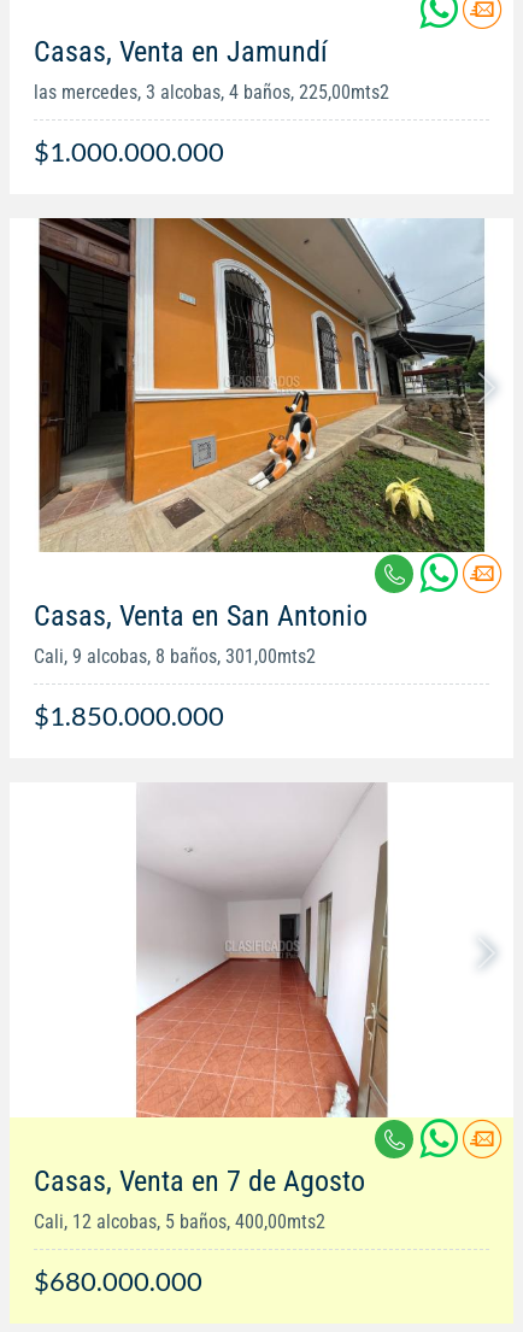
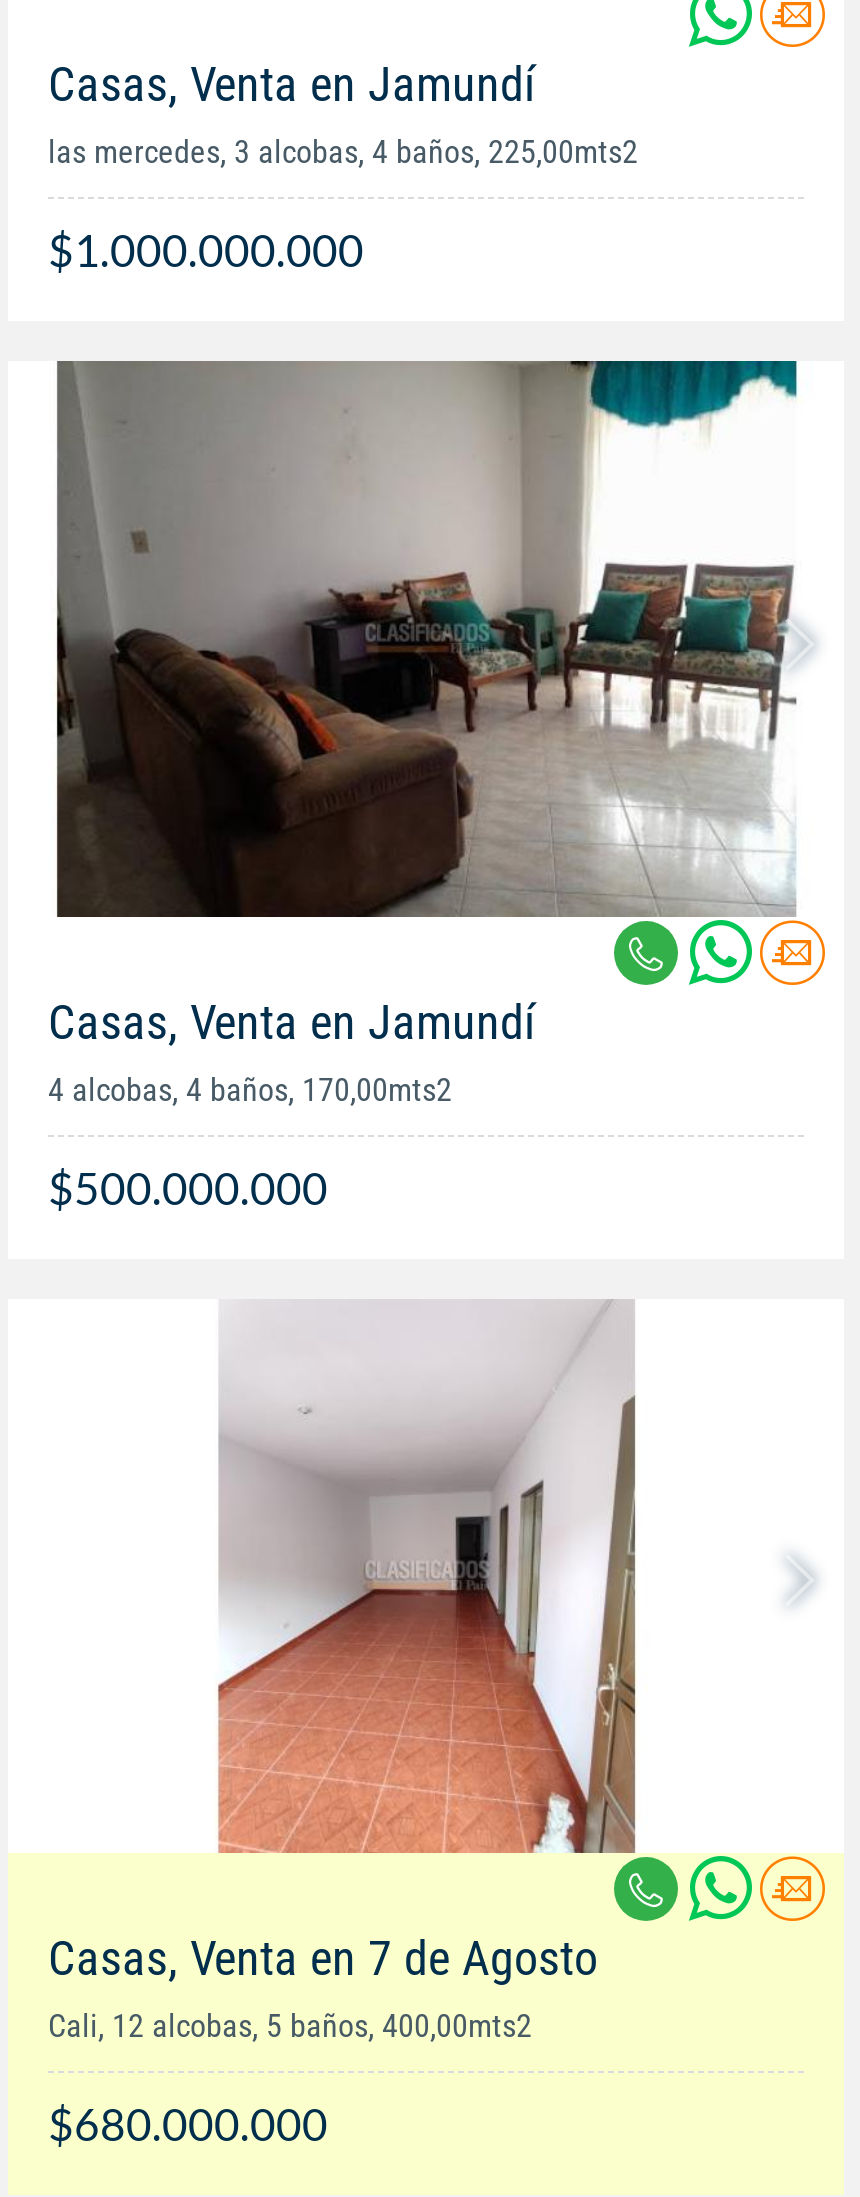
[34,217,486,668] [image] | Casas, Venta en San Antonio | Cali, 9 alcobas, 8 baños, 301,00mts2 -> [48,358,798,1108] [image] | Casas, Venta en Jamundí | 4 alcobas, 4 baños, 170,00mts2
[34,699,224,732] $1.850.000.000 -> [48,1160,328,1214] $500.000.000

